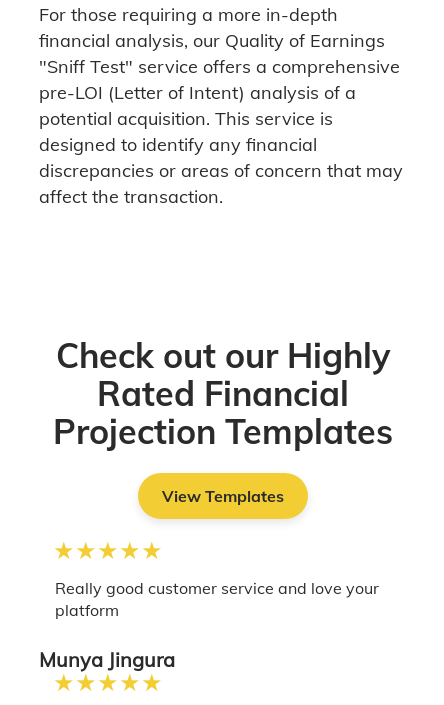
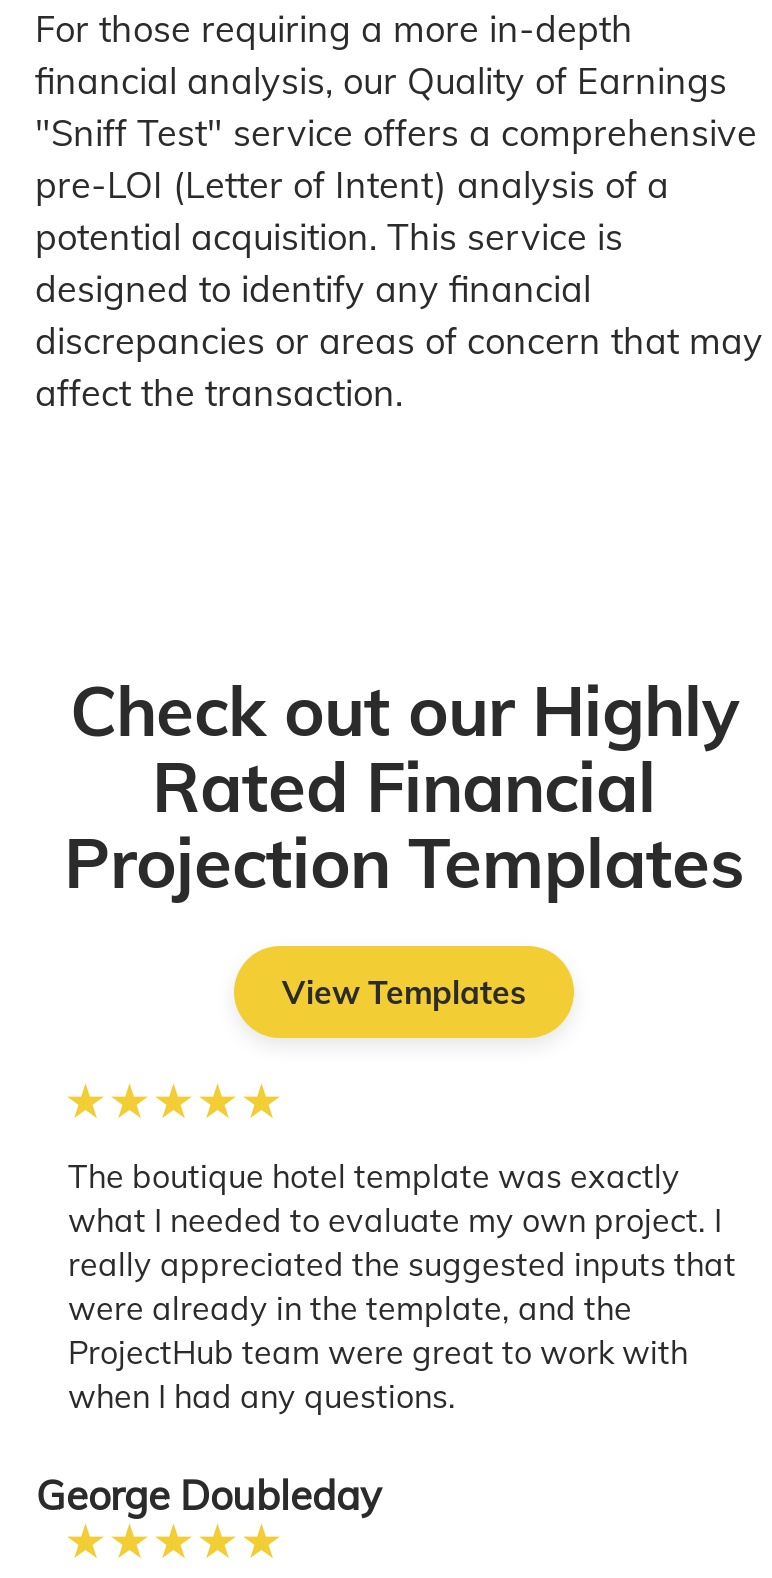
[55,578,379,620] Really good customer service and love your | platform -> [68,1156,736,1416] The boutique hotel template was exactly | what I needed to evaluate my own project. I | really appreciated the suggested inputs that | were already in the template, and the | ProjectHub team were great to work with | when I had any questions.
[39,647,175,672] Munya Jingura -> [36,1470,382,1520] George Doubleday

